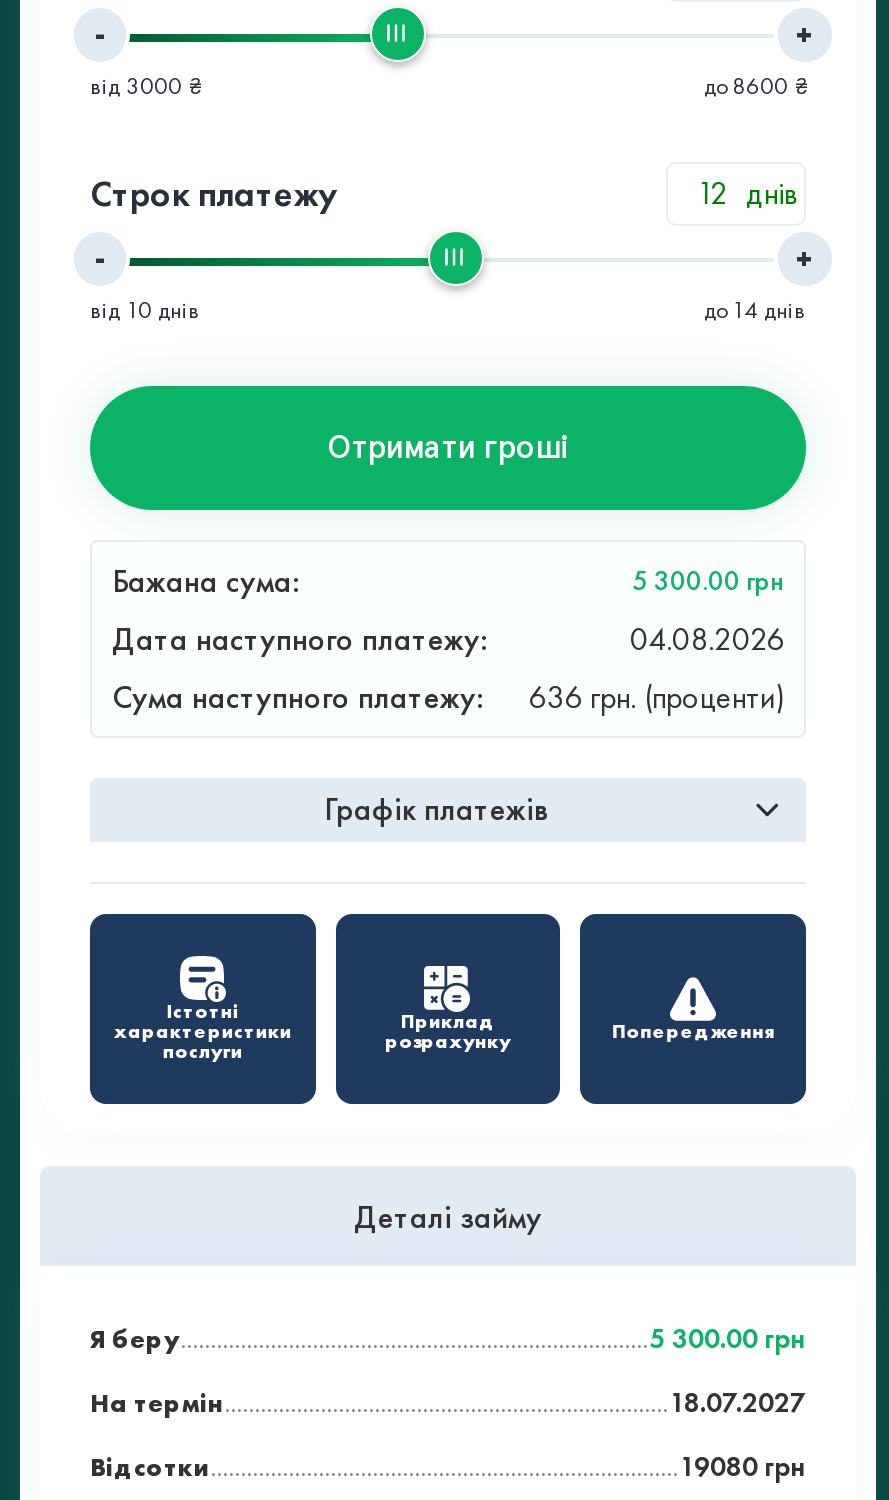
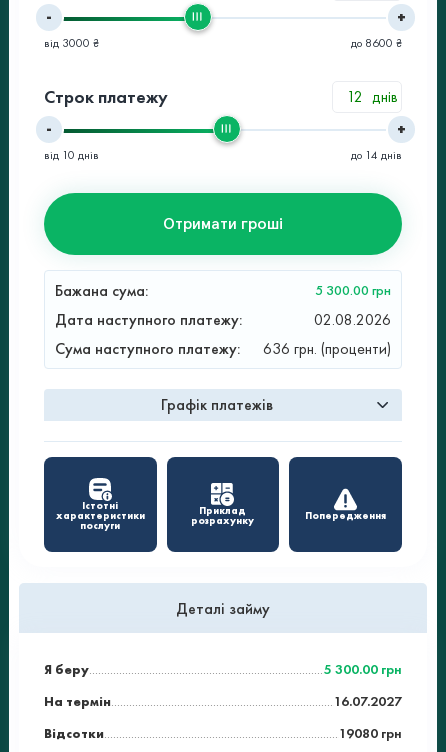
[630,617,784,659] 04.08.2026 -> [314,309,391,330] 02.08.2026
[670,1384,806,1420] 18.07.2027 -> [334,692,402,710] 16.07.2027

